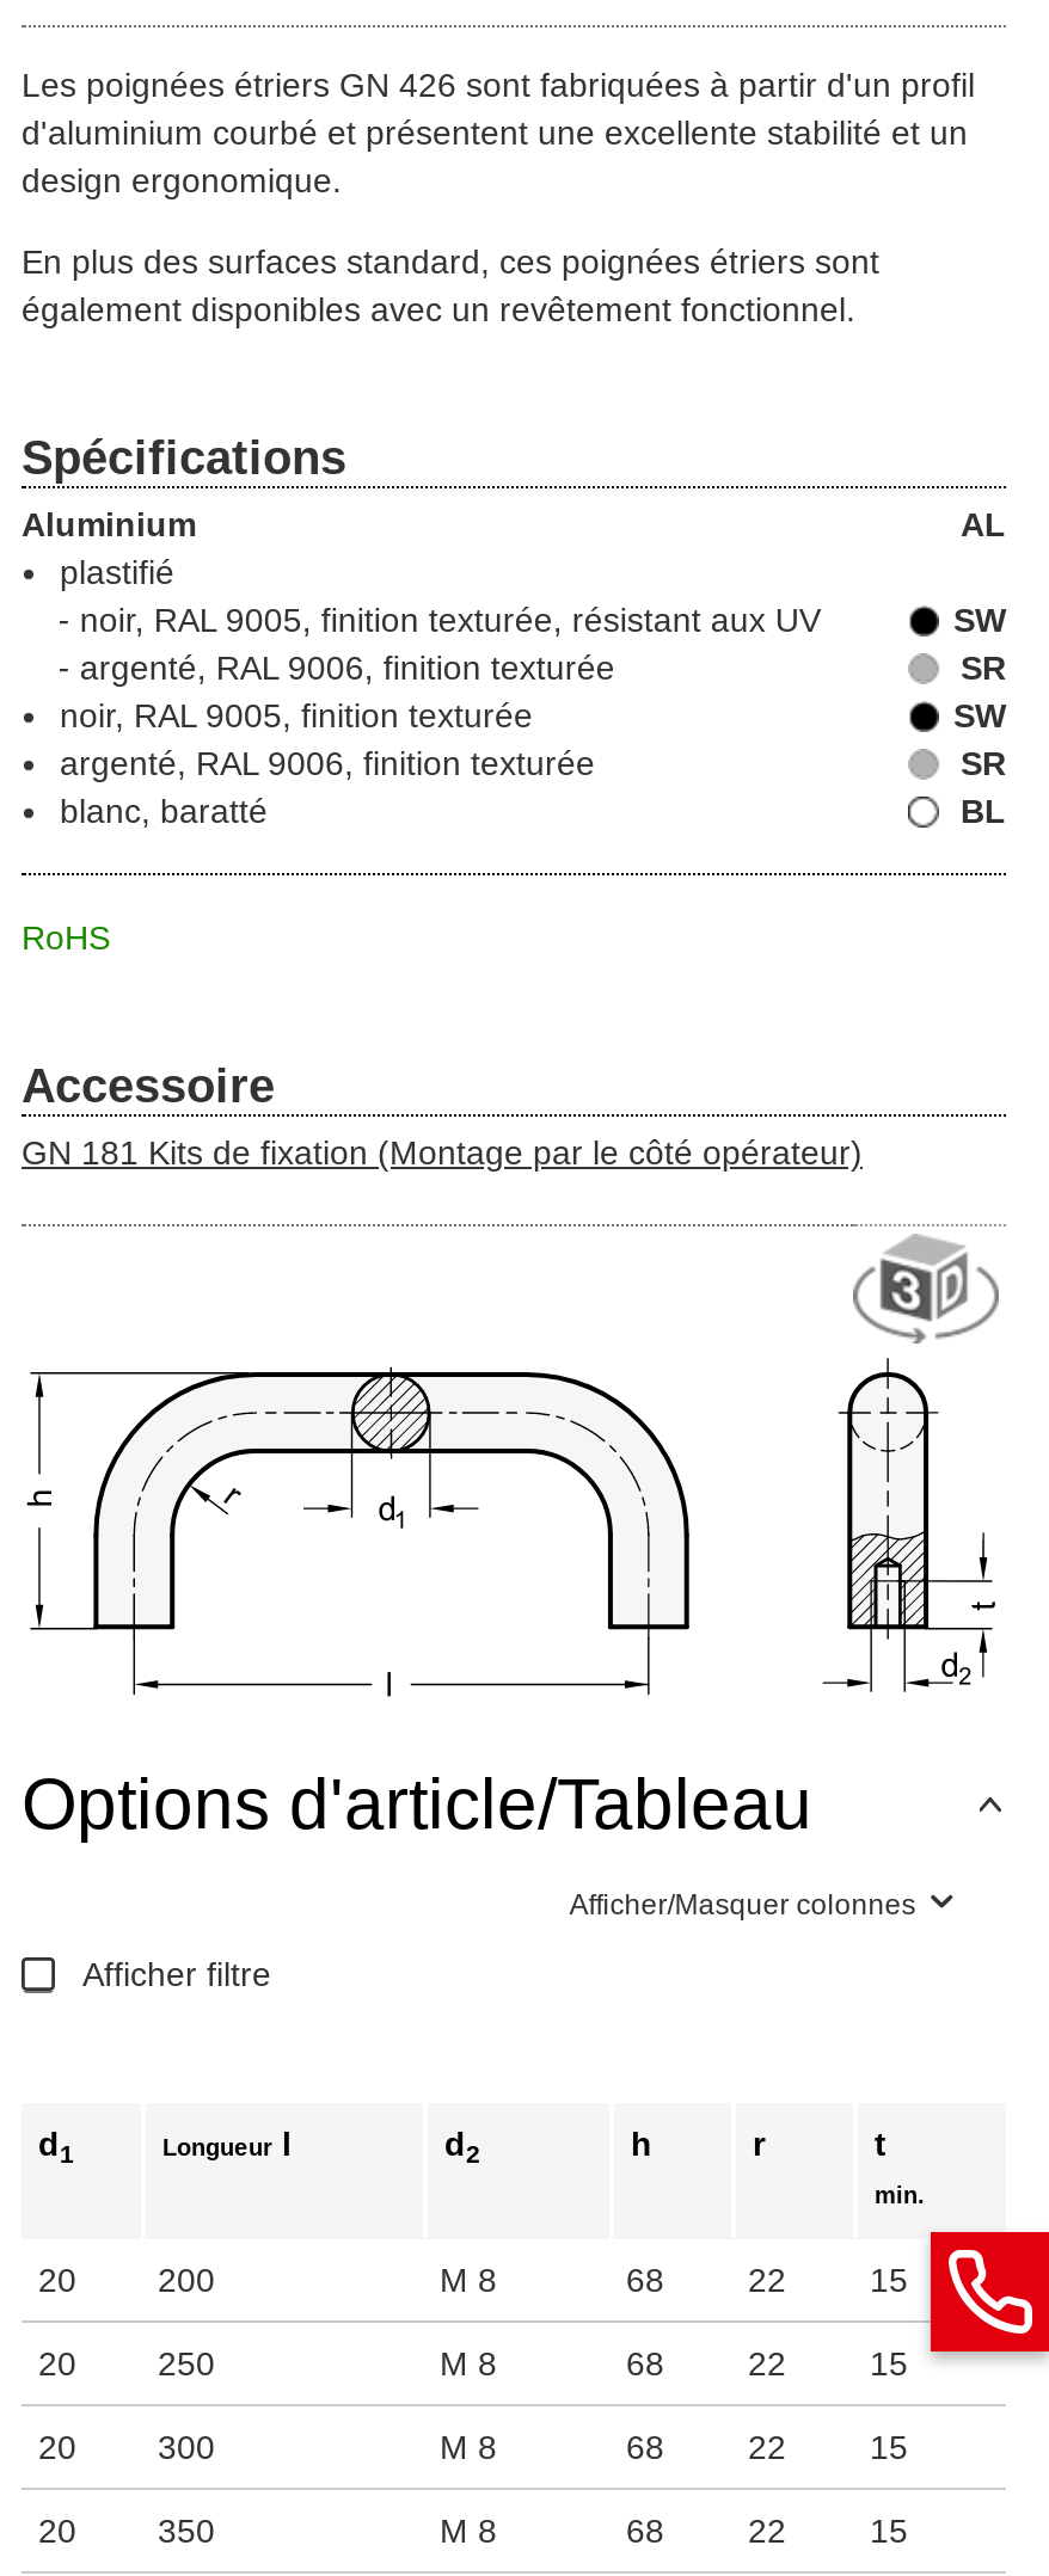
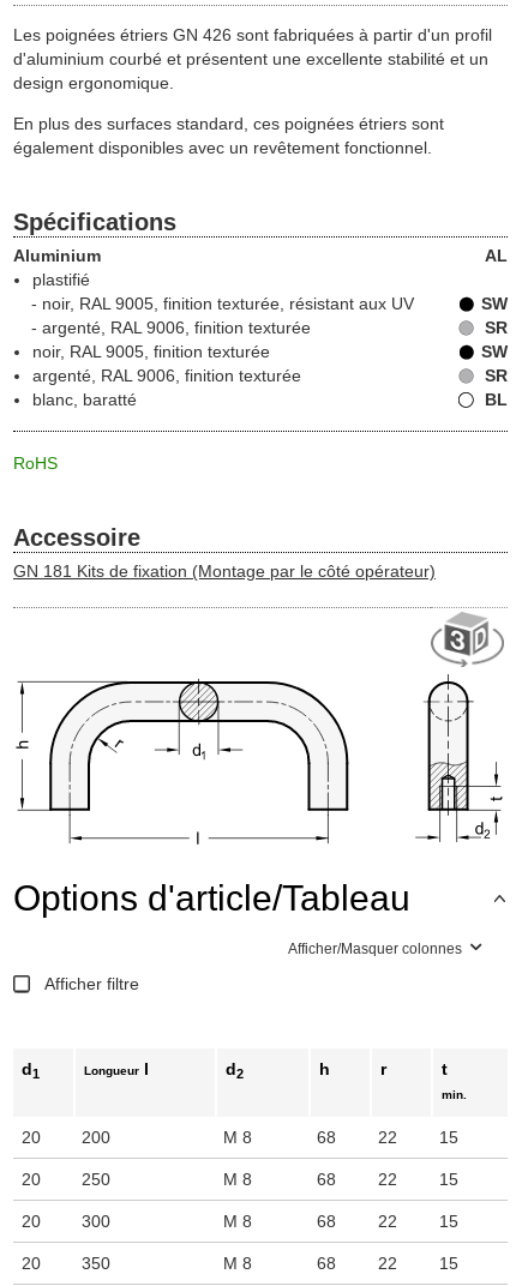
[925,2230,1042,2363] [image] -> none

